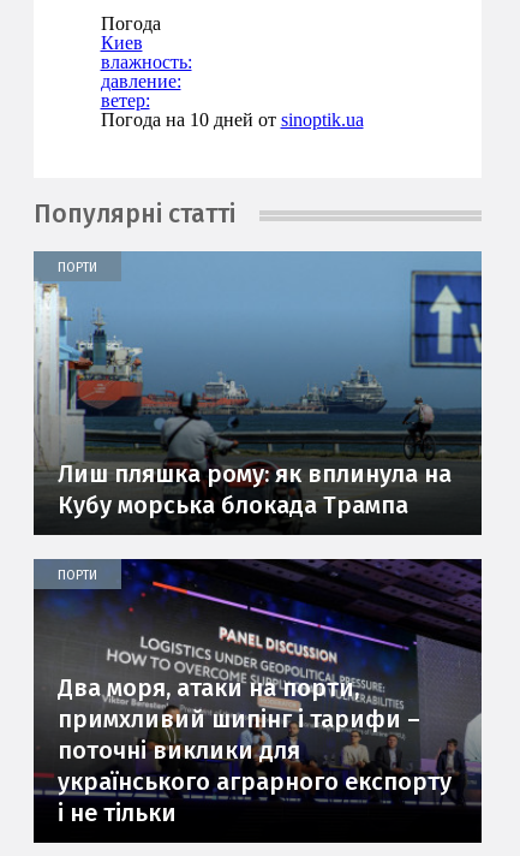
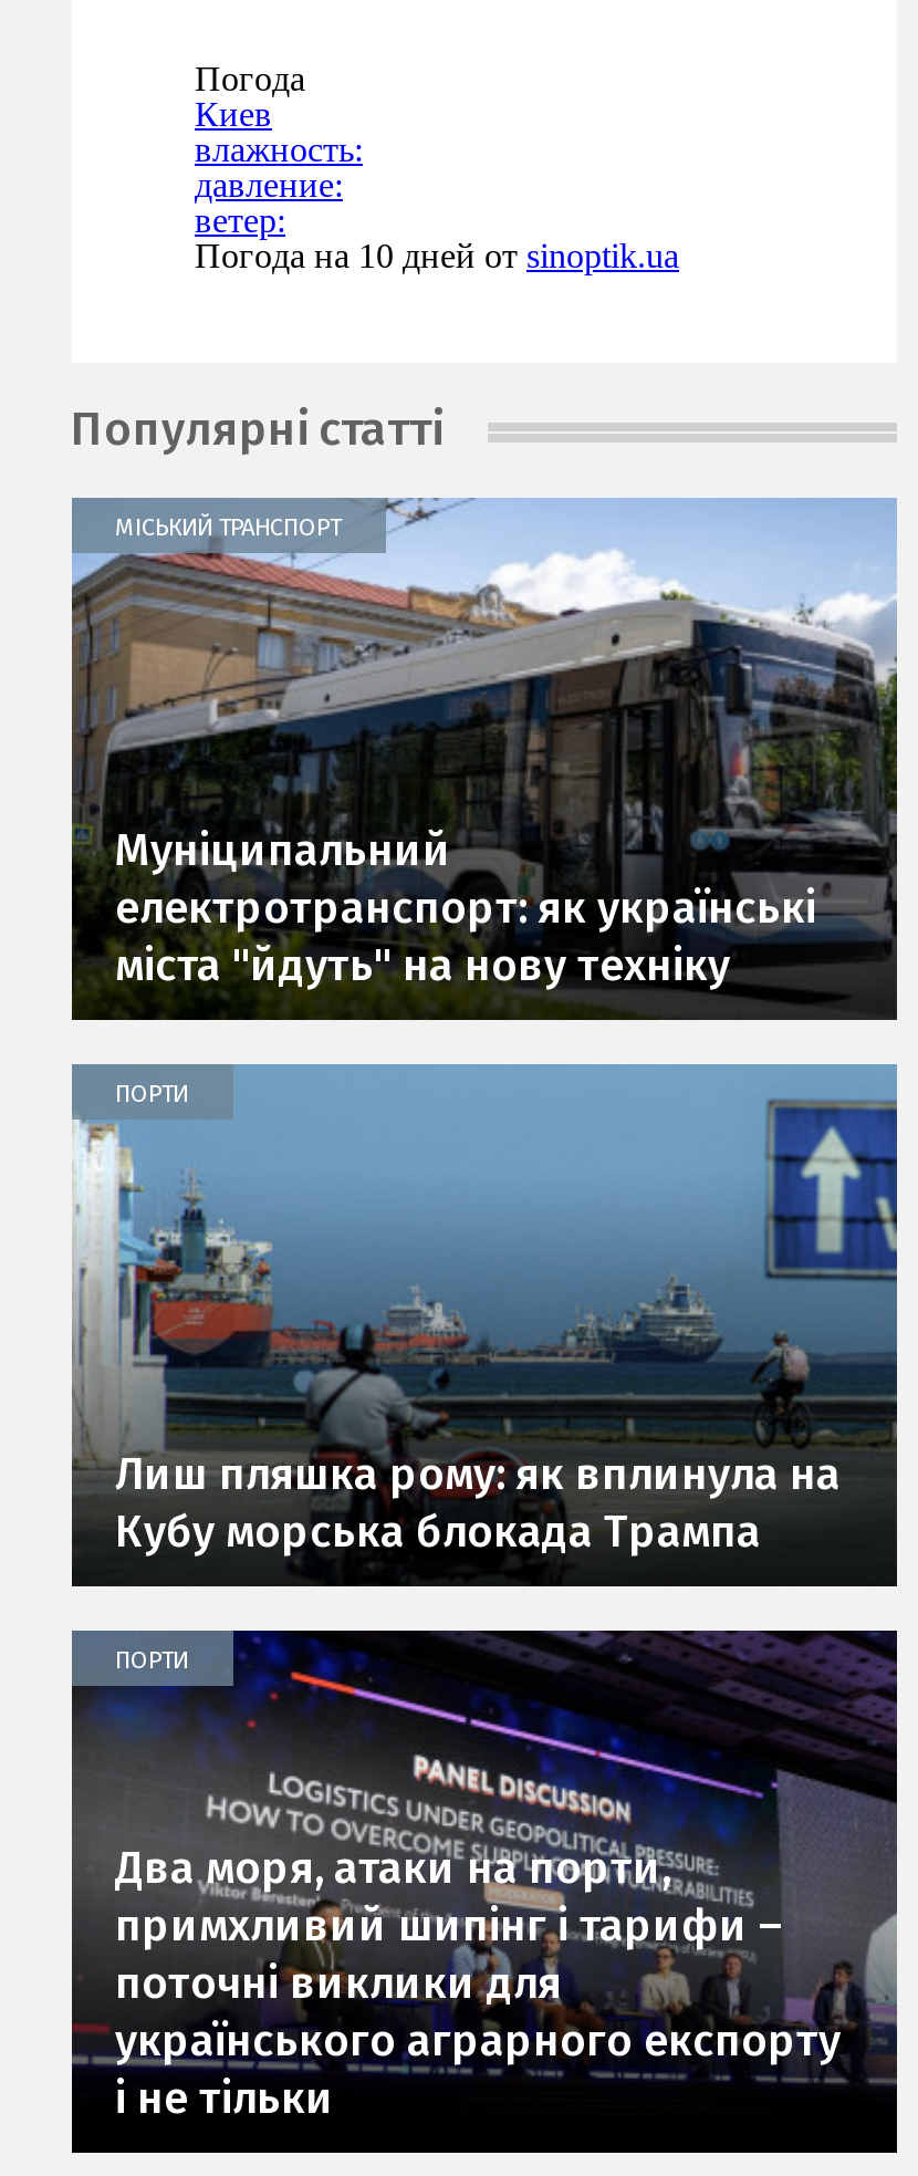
none -> [70,498,899,956] [image] | МІСЬКИЙ ТРАНСПОРТ
none -> [115,823,816,991] Муніципальний | електротранспорт: як українські | міста "йдуть" на нову техніку

